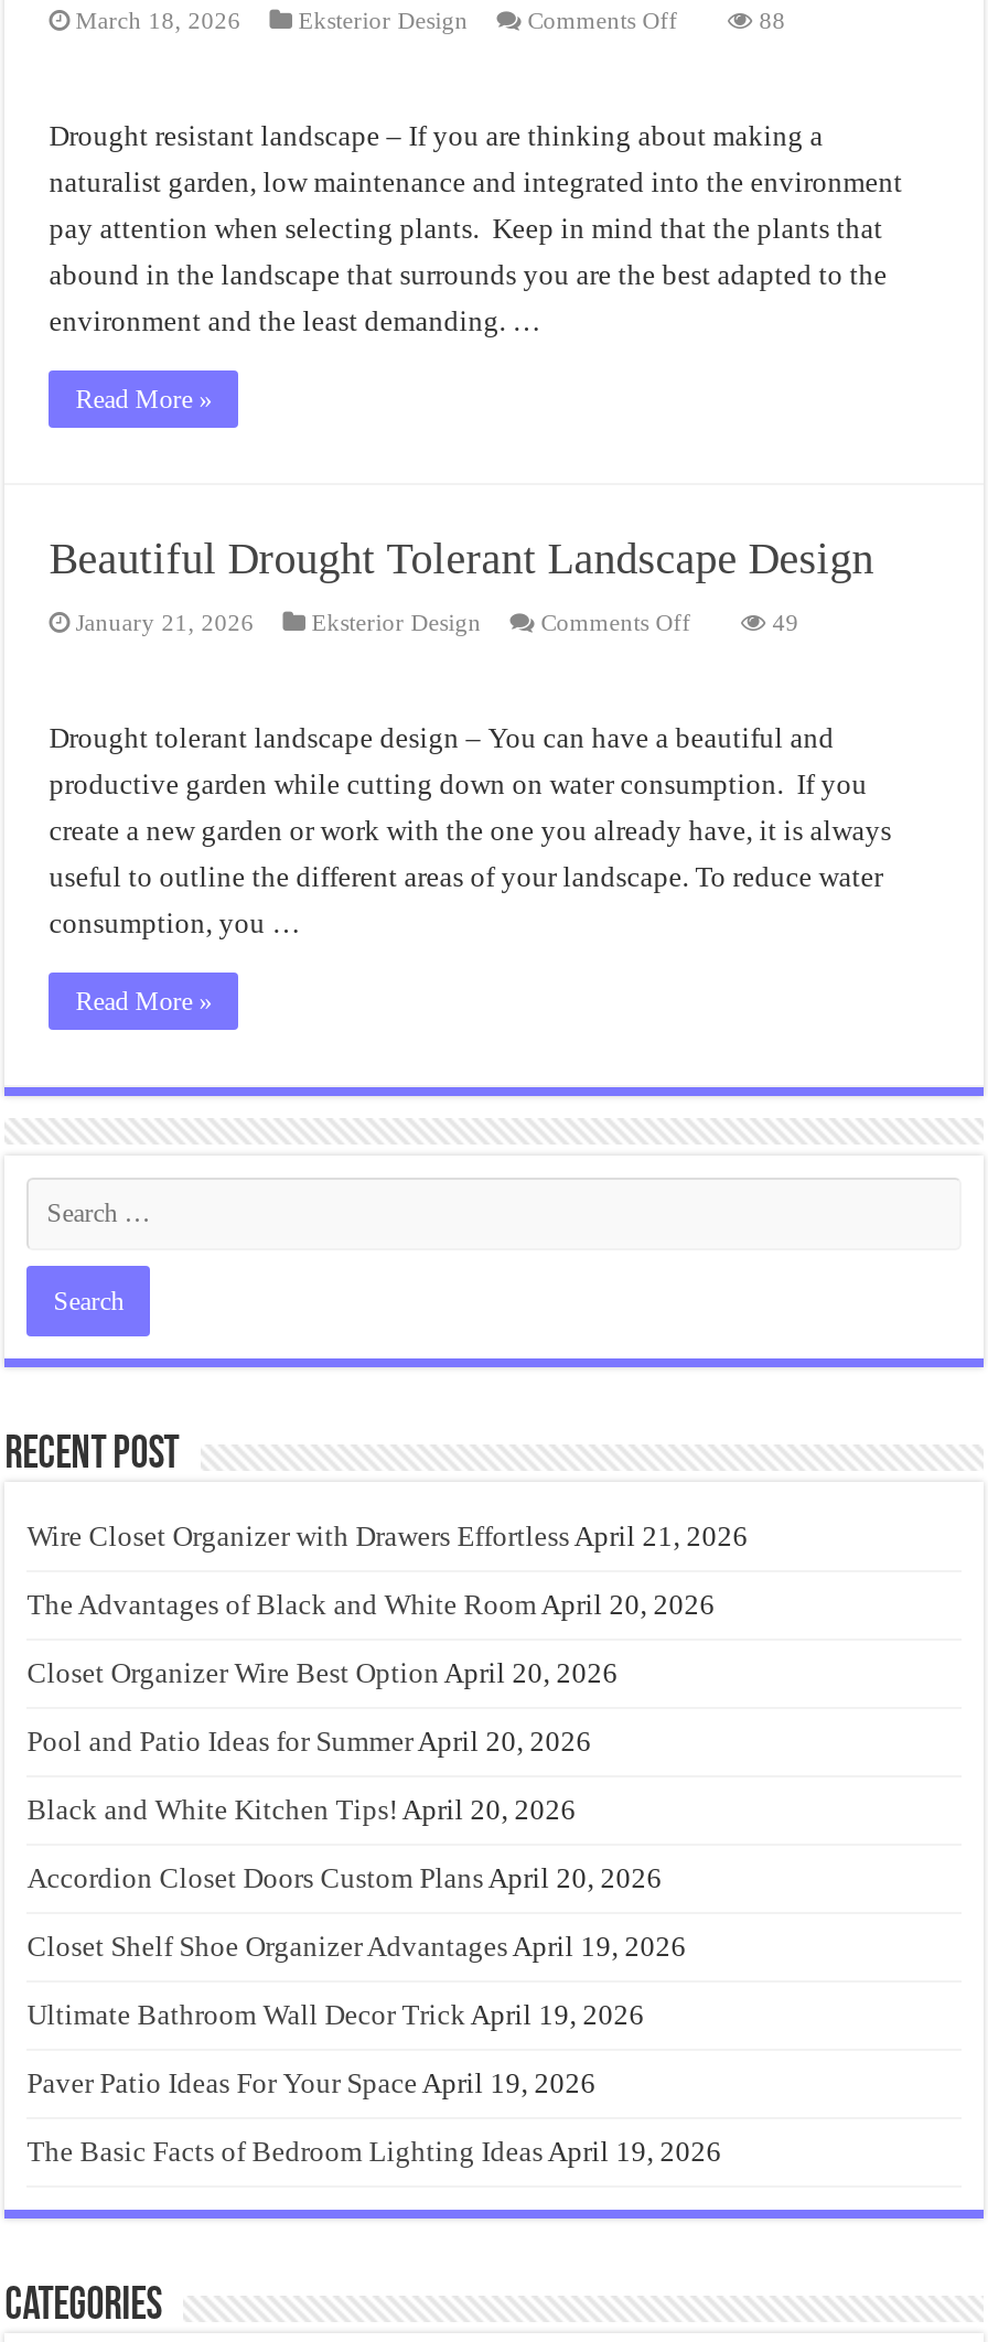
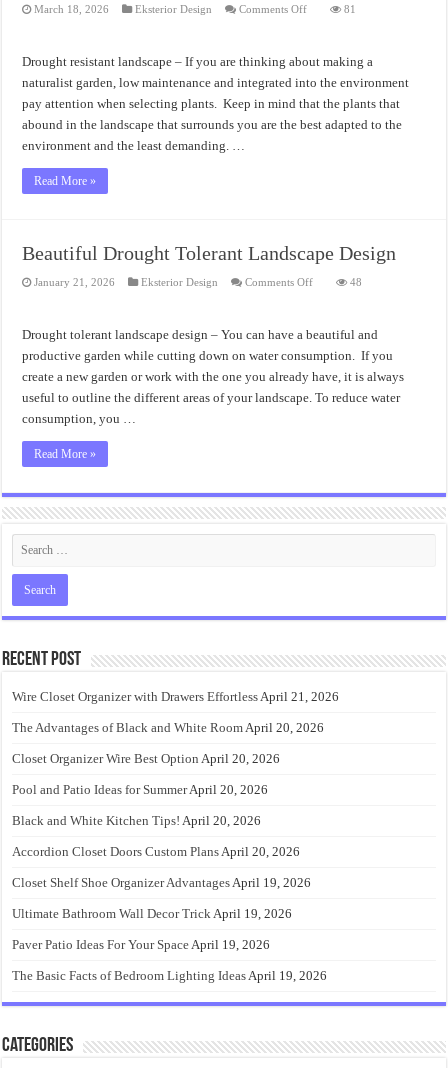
[759,7,786,33] 88 -> [344,3,356,15] 81
[772,609,799,635] 49 -> [350,276,362,288] 48

